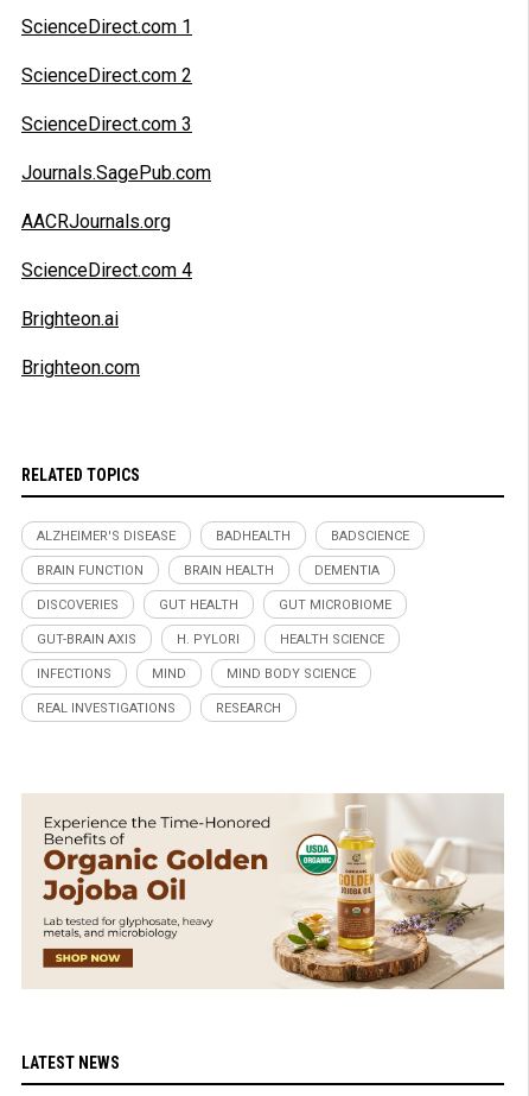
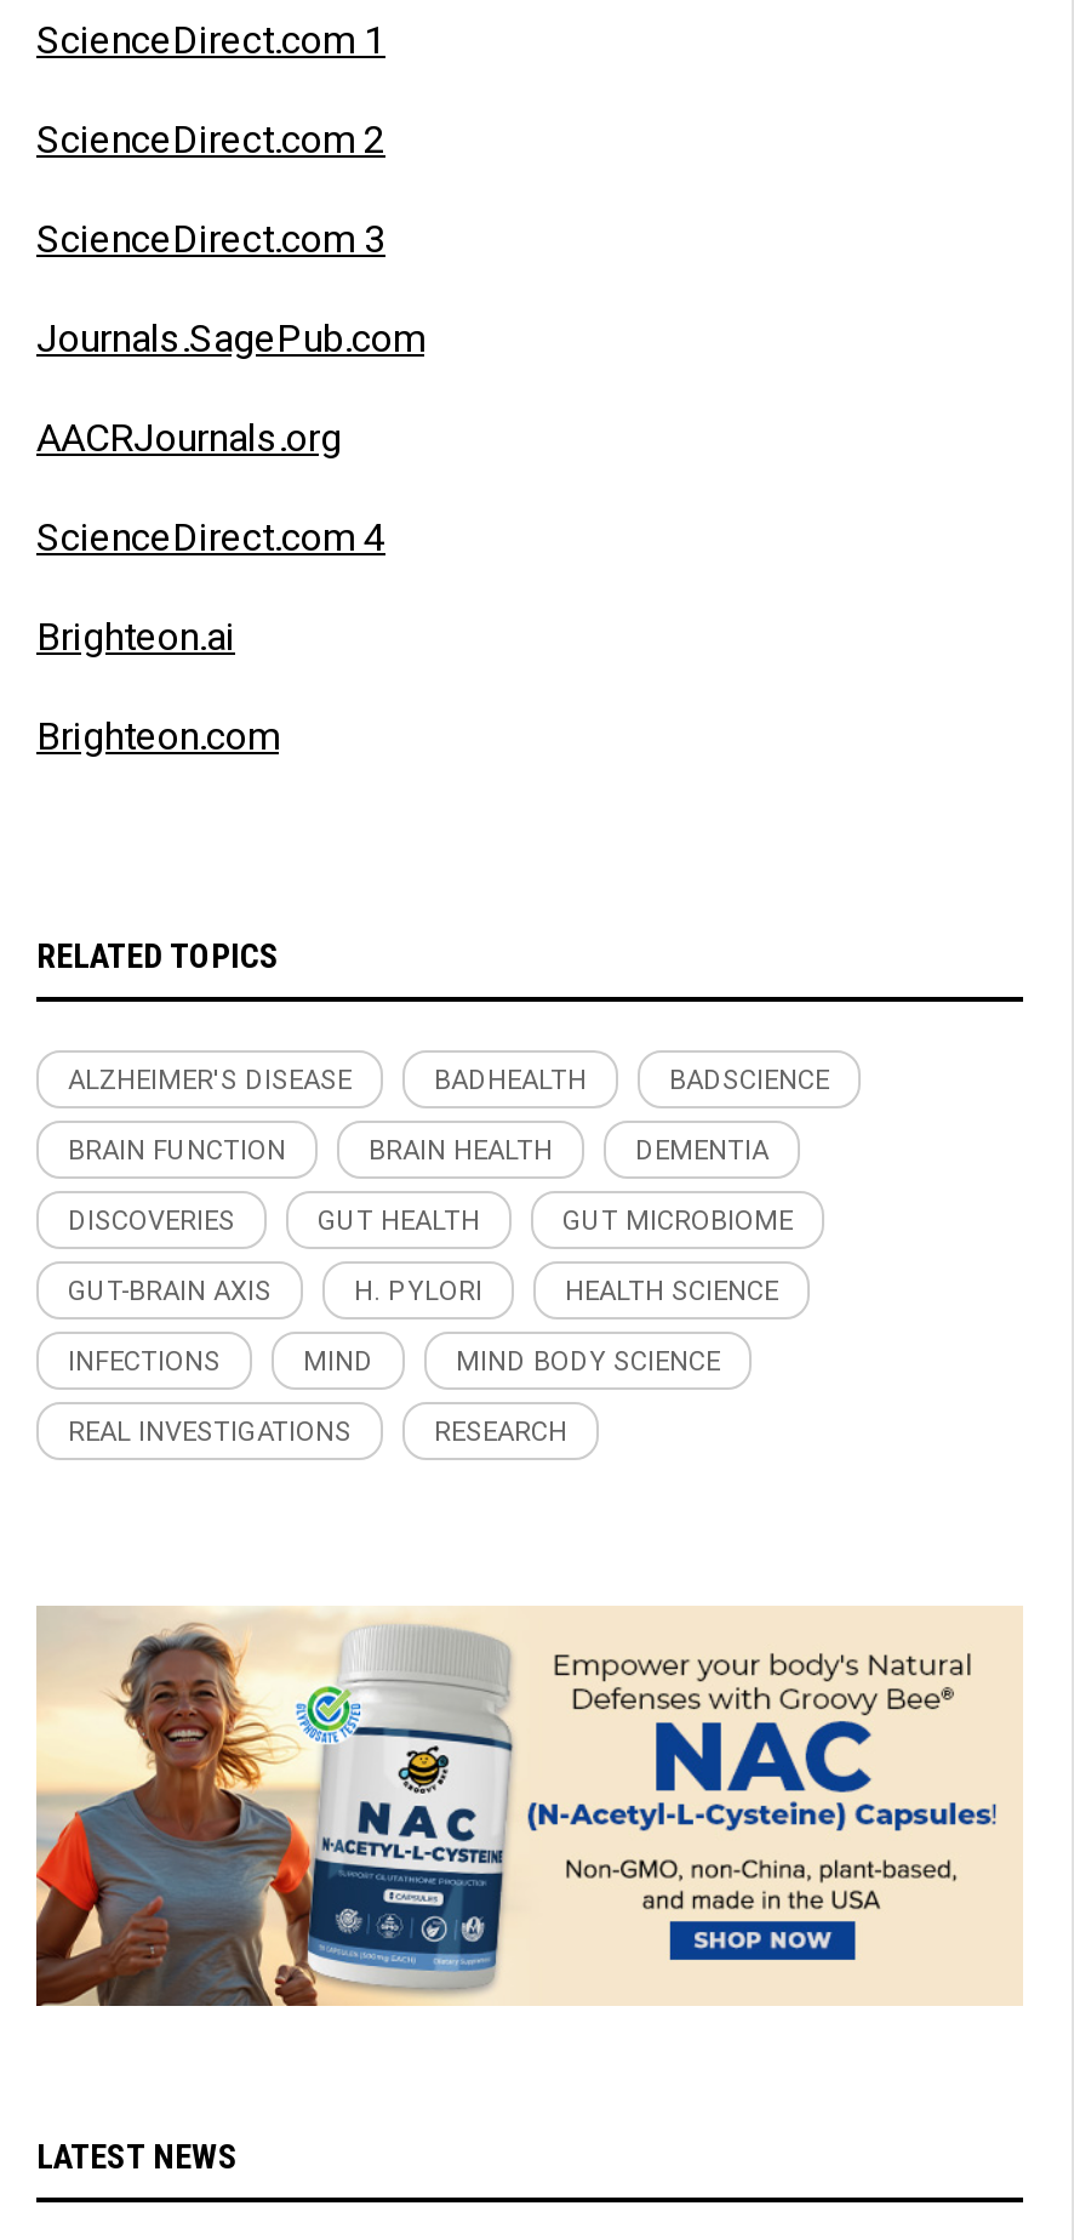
[21,793,504,990] [image] -> [34,1608,1021,2008] [image]

